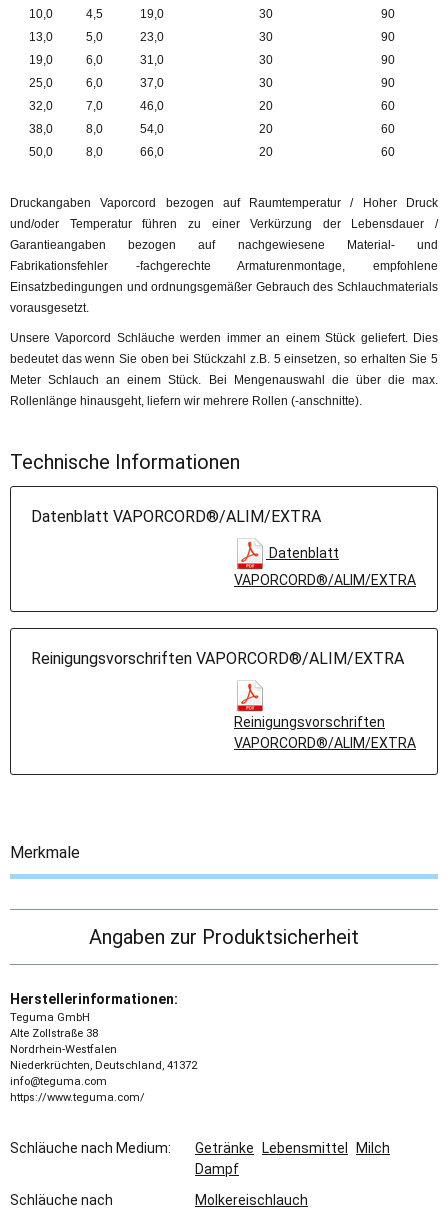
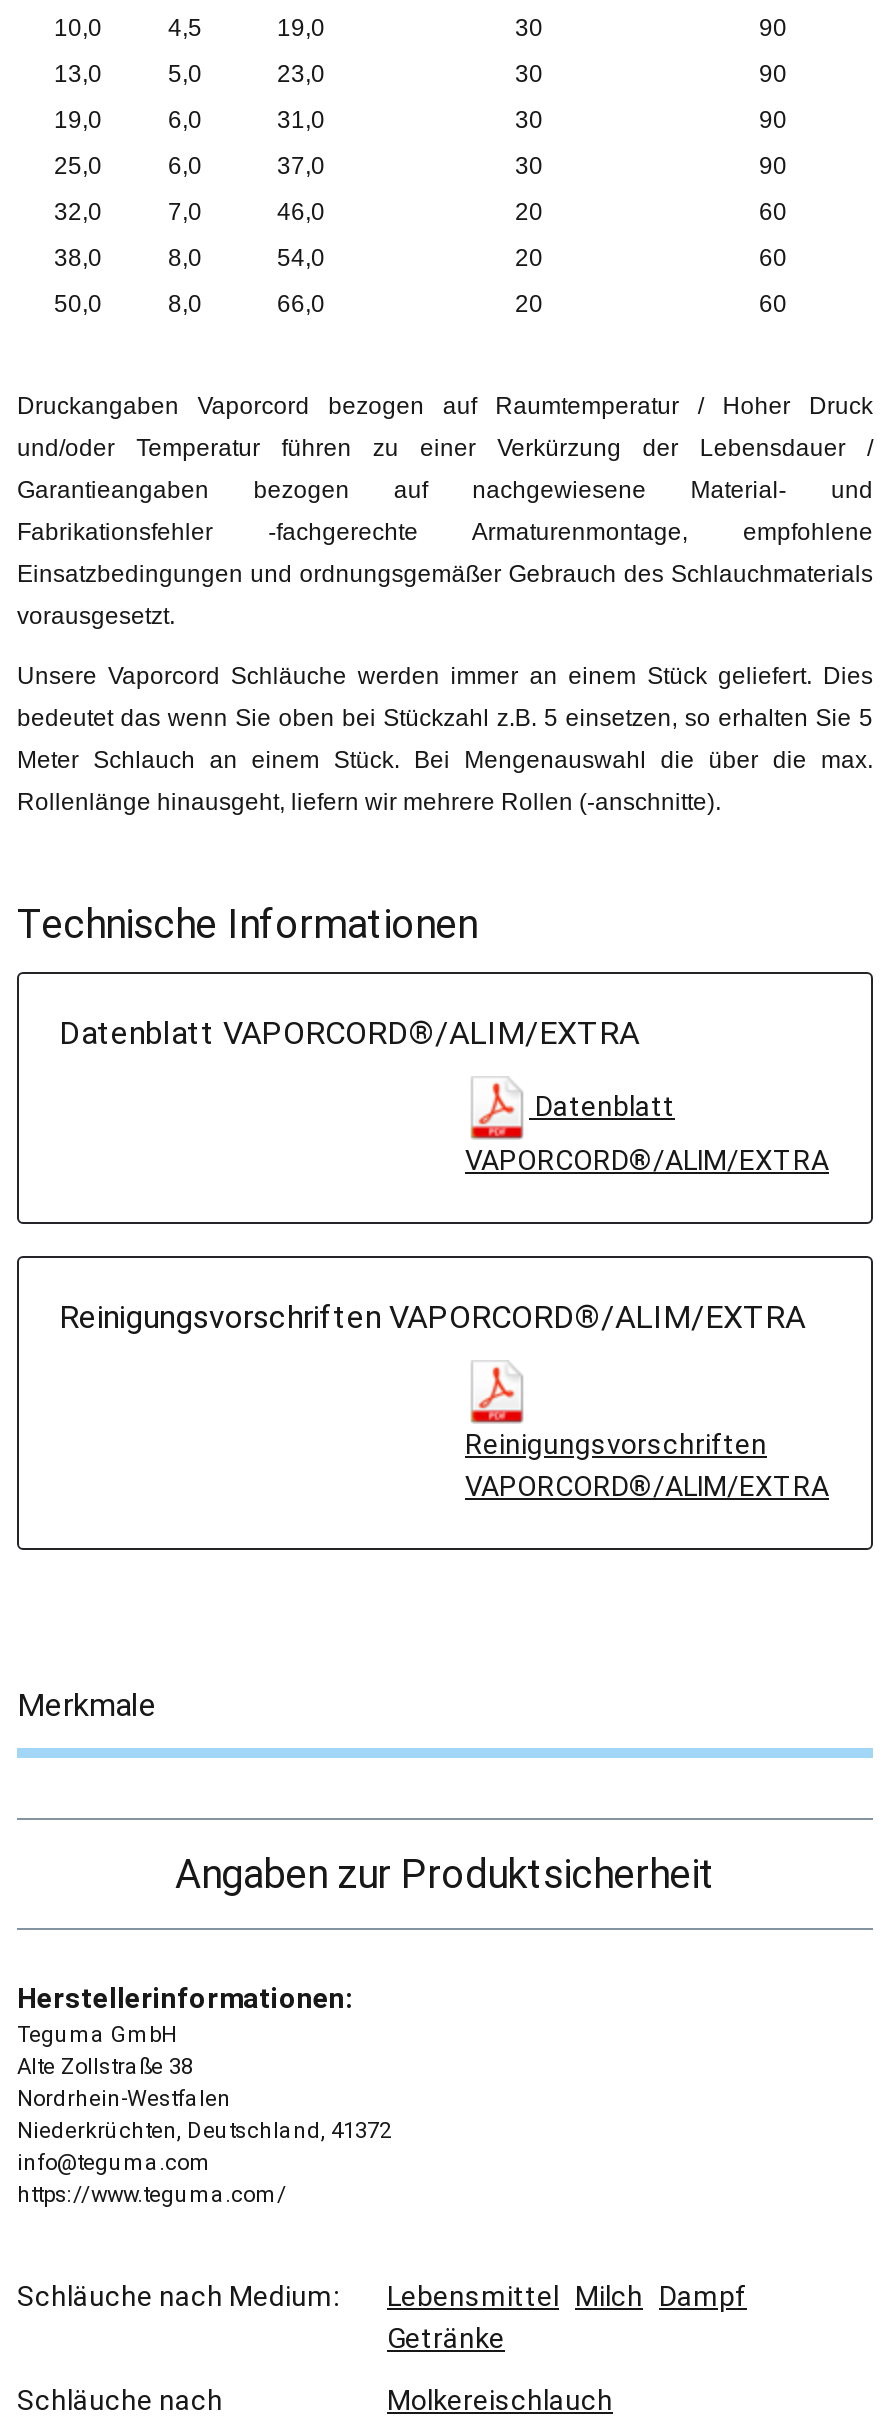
[195,1140,390,1177] Getränke Lebensmittel Milch | Dampf -> [387,2280,747,2354] Lebensmittel Milch Dampf | Getränke

